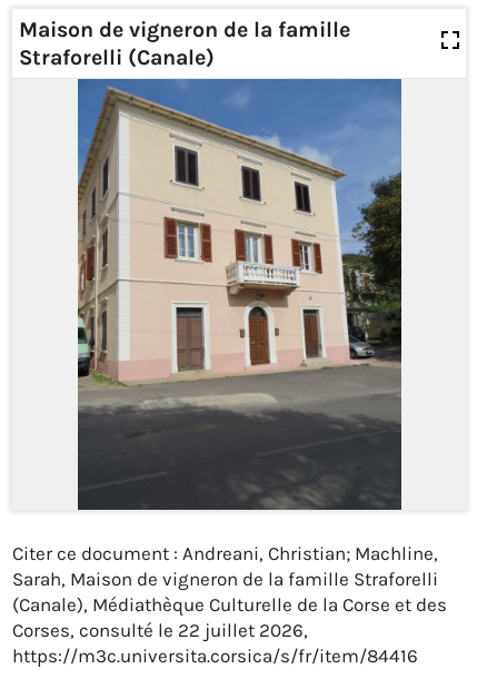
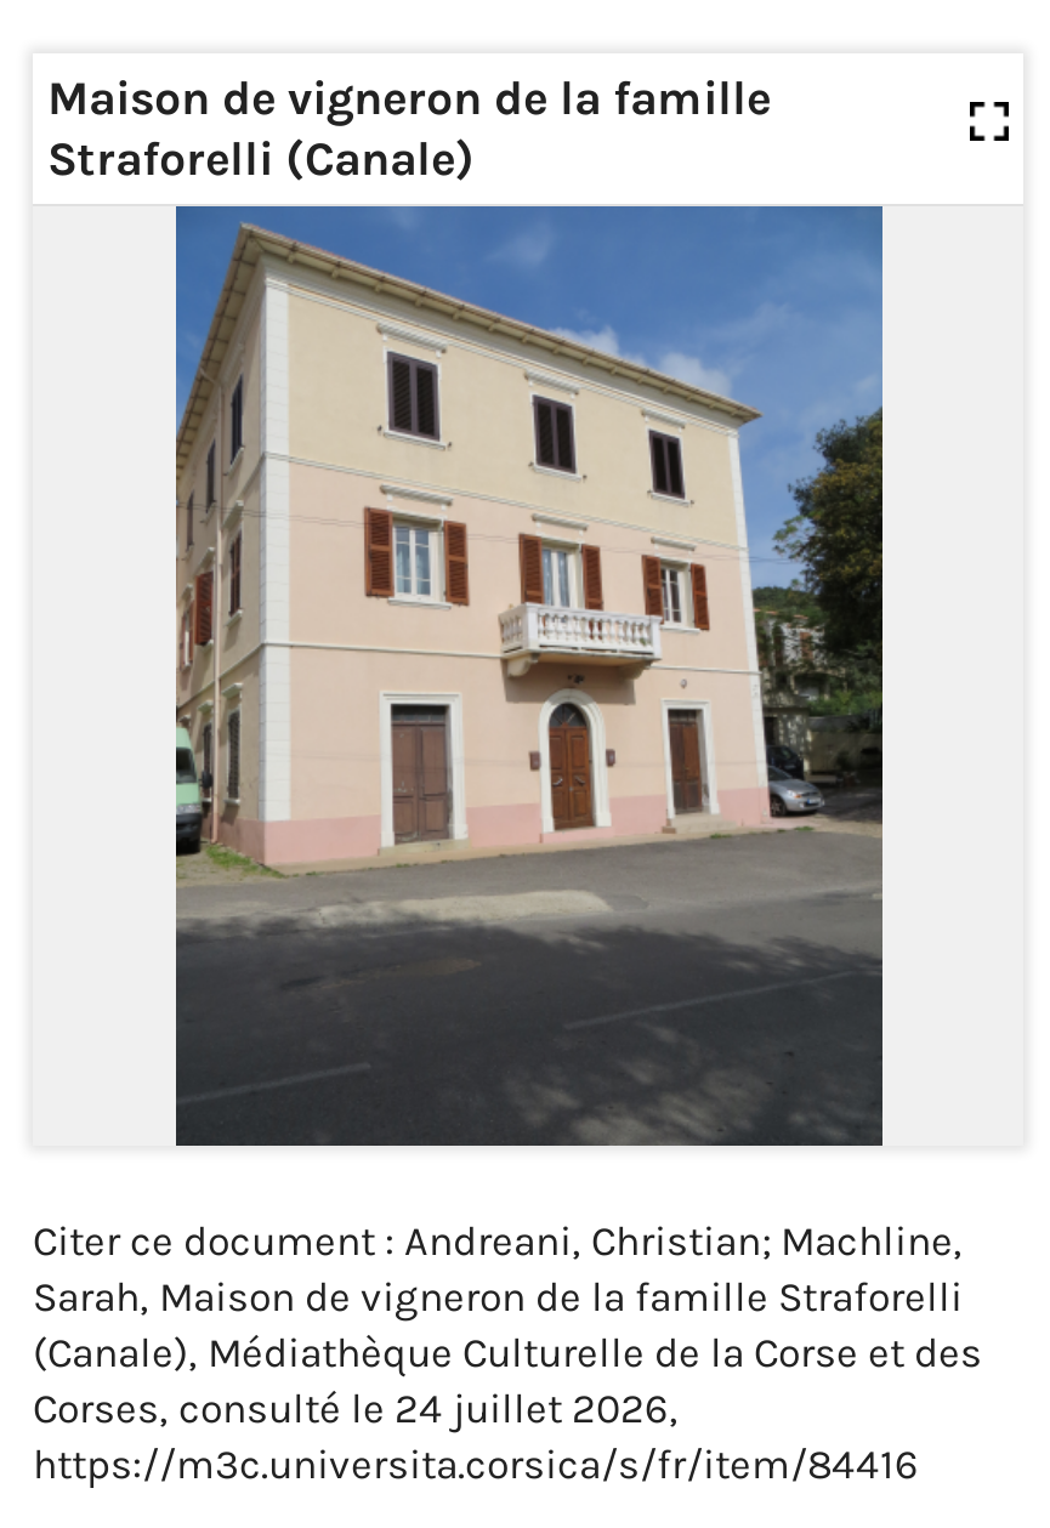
[12,619,308,641] Corses, consulté le 22 juillet 2026, -> [33,1384,679,1432] Corses, consulté le 24 juillet 2026,

